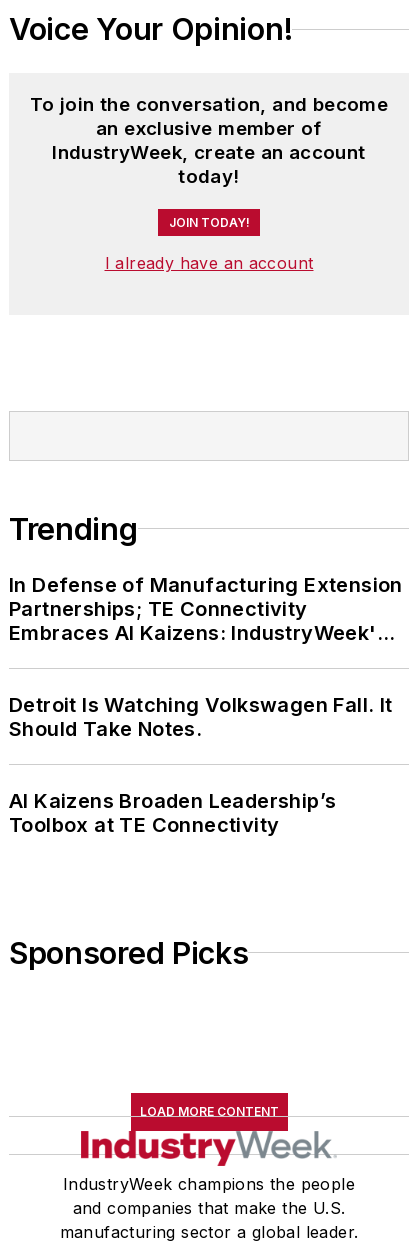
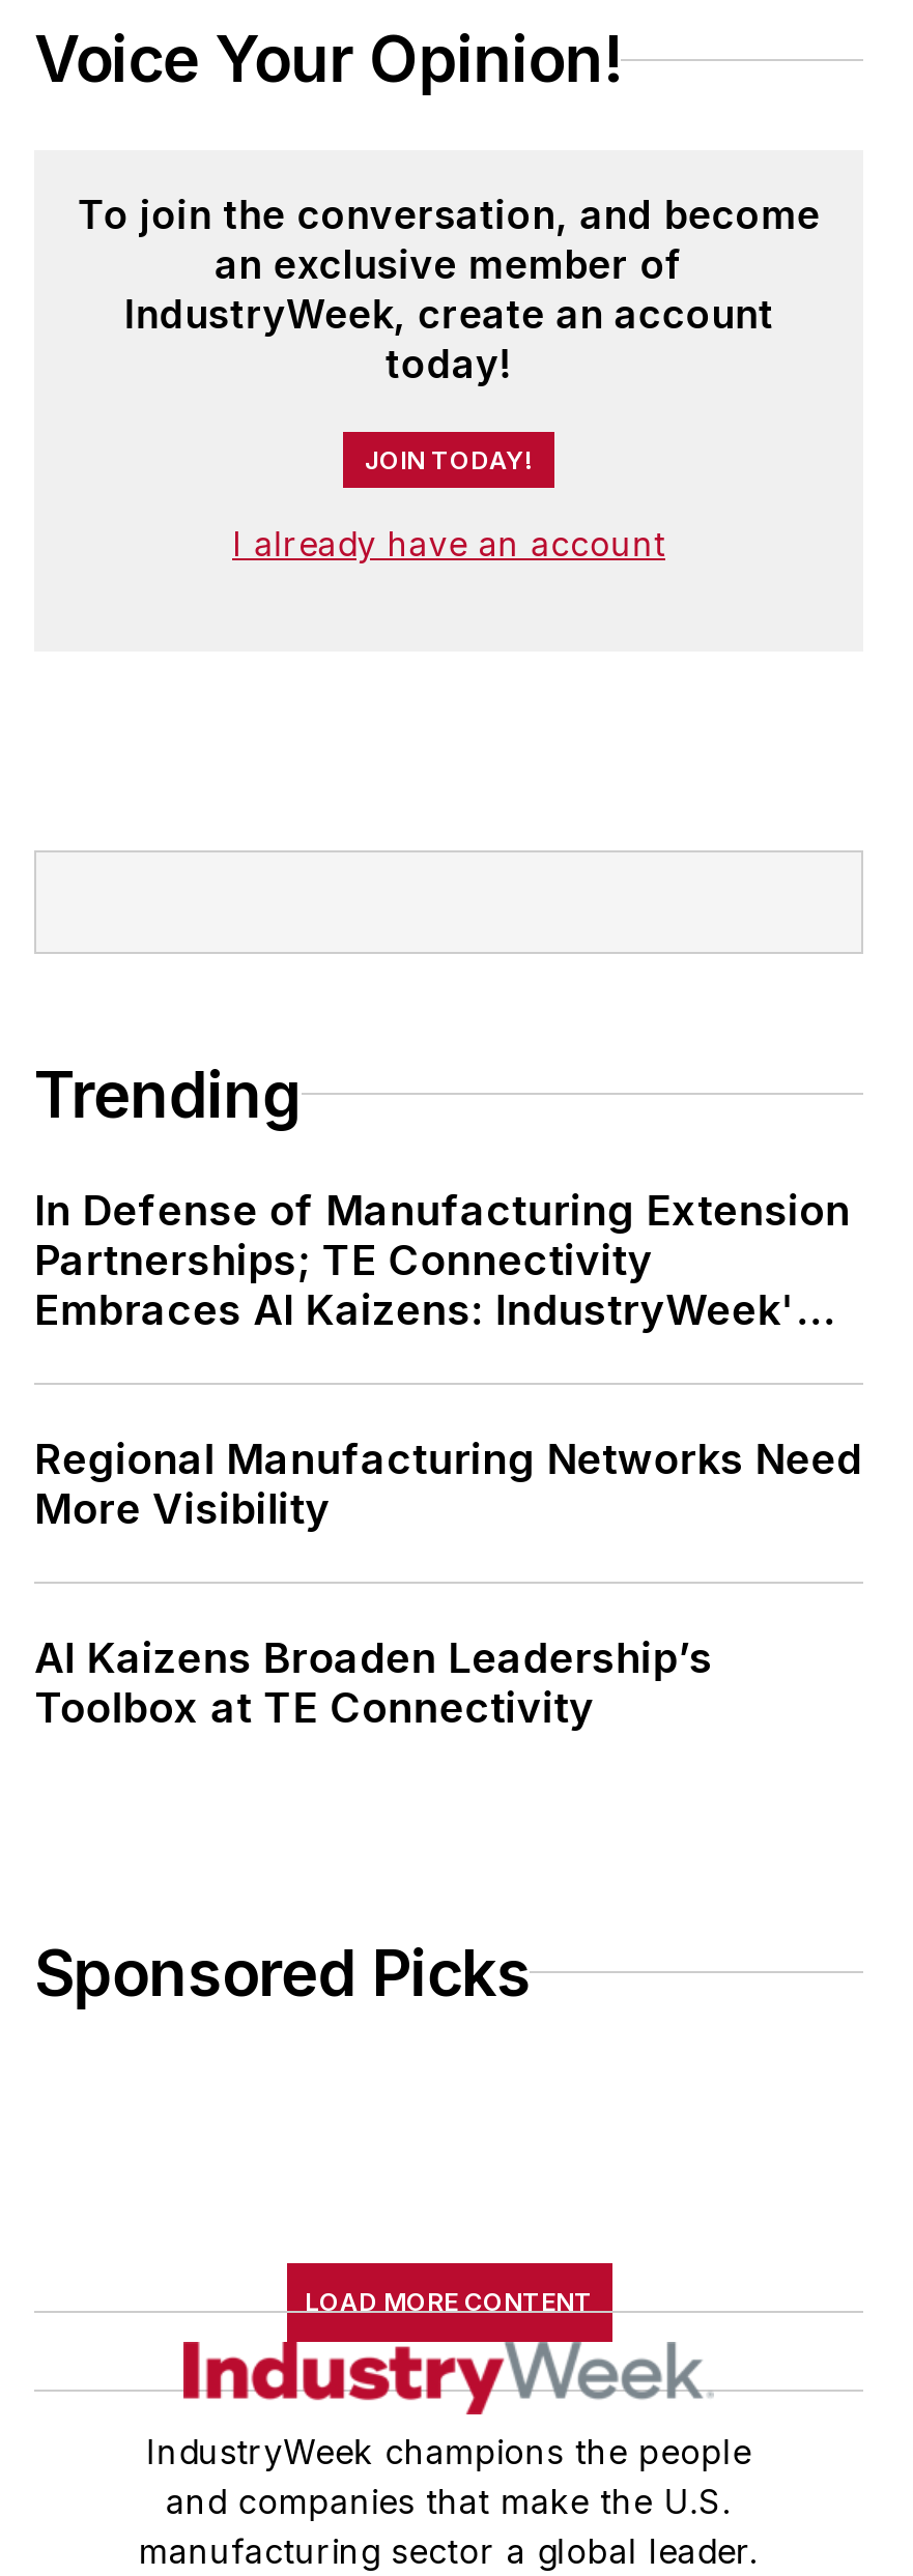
[9,693,393,741] Detroit Is Watching Volkswagen Fall. It | Should Take Notes. -> [34,1435,862,1534] Regional Manufacturing Networks Need | More Visibility

